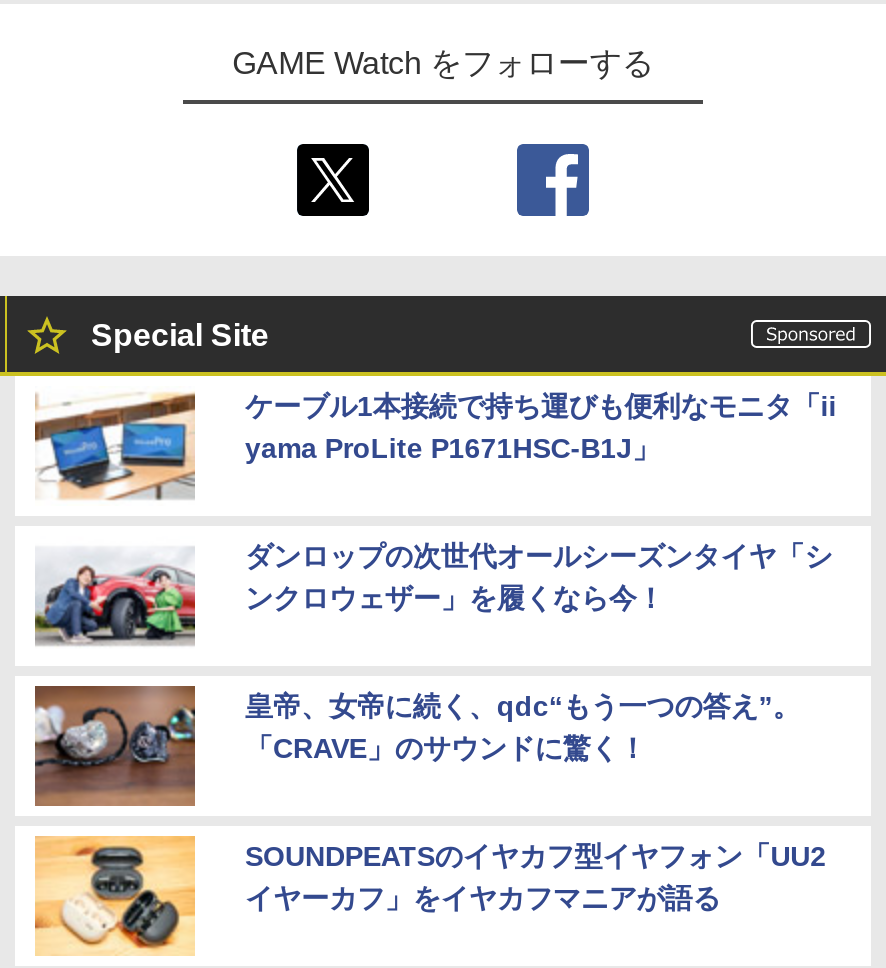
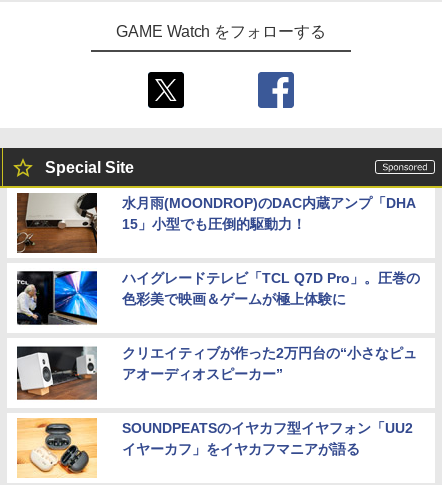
[35,386,836,506] [image] | ケーブル1本接続で持ち運びも便利なモニタ「ii | yama ProLite P1671HSC-B1J」 -> [16,192,416,254] [image] | 水月雨(MOONDROP)のDAC内蔵アンプ「DHA | 15」小型でも圧倒的駆動力！
[33,540,832,650] [image] | ダンロップの次世代オールシーズンタイヤ「シ | ンクロウェザー」を履くなら今！ -> [16,270,420,326] [image] | ハイグレードテレビ「TCL Q7D Pro」。圧巻の | 色彩美で映画＆ゲームが極上体験に
[33,684,800,808] [image] | 皇帝、女帝に続く、qdc“もう一つの答え”。 | 「CRAVE」のサウンドに驚く！ -> [16,343,417,403] [image] | クリエイティブが作った2万円台の“小さなピュ | アオーディオスピーカー”

